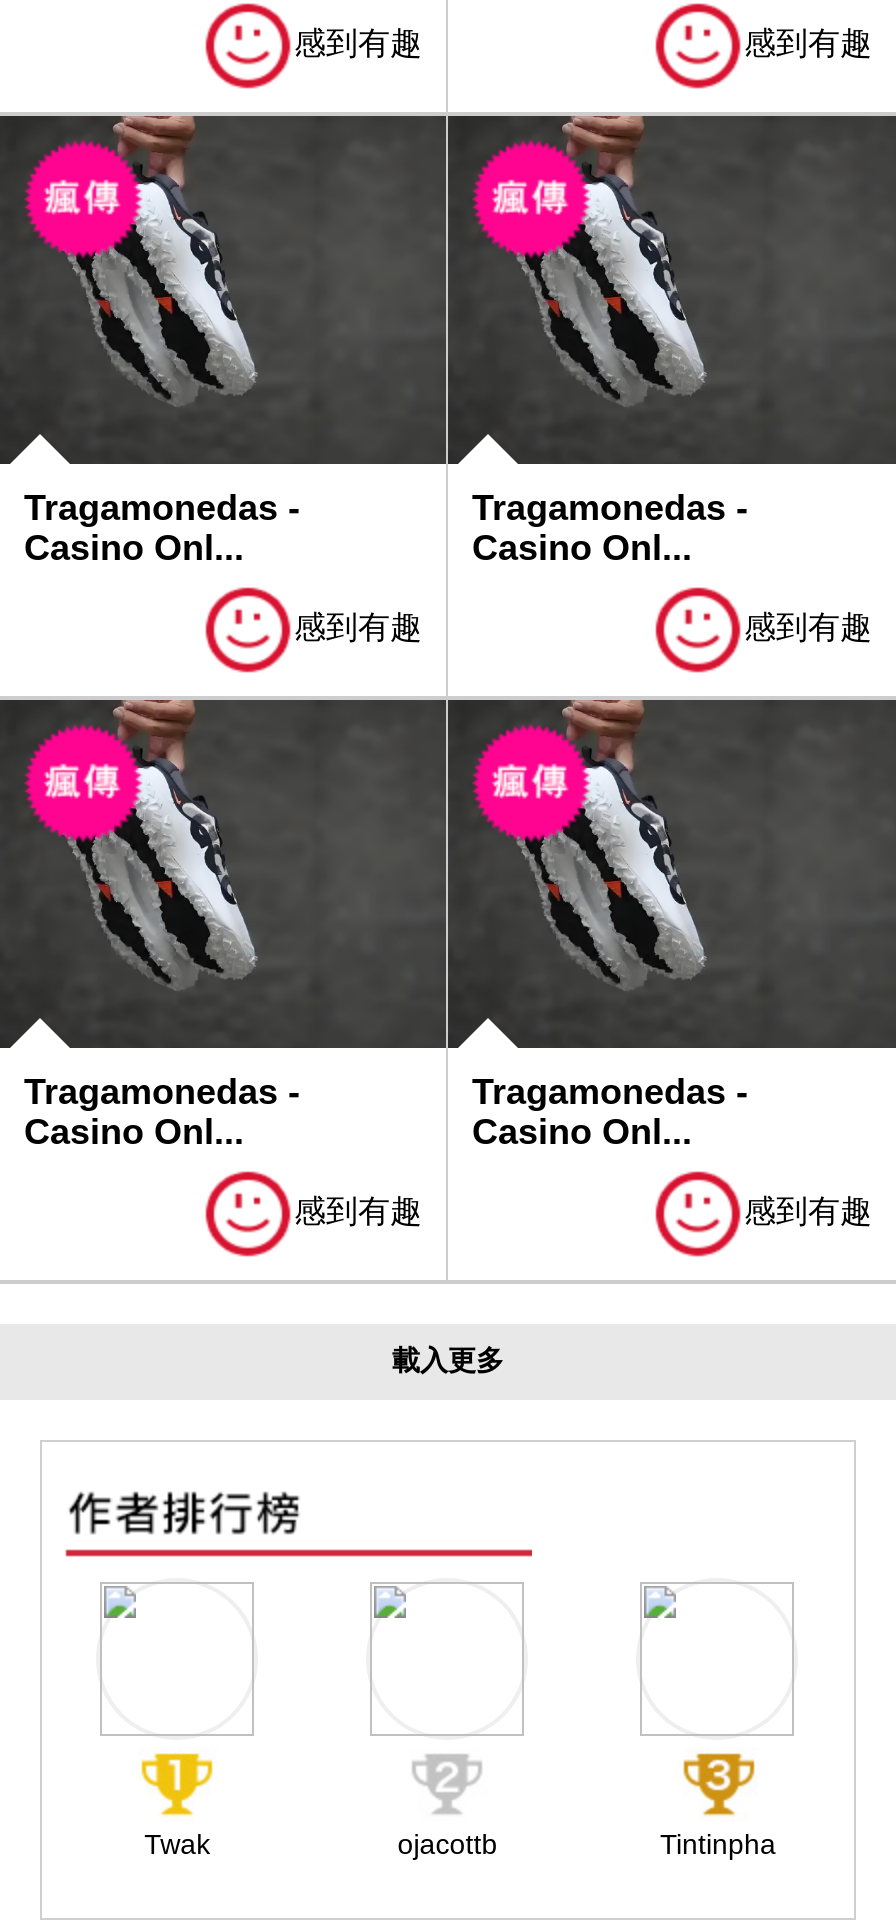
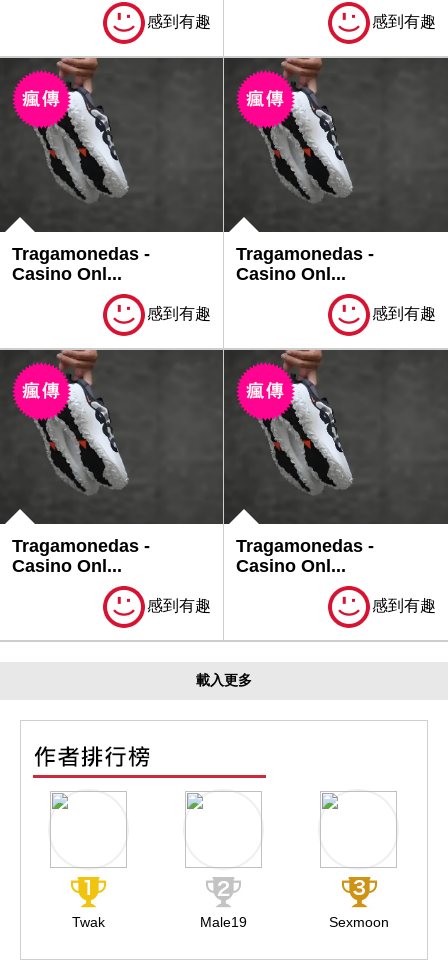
[398,1828,776,1860] ojacottb | Tintinpha -> [200,914,389,930] Male19 | Sexmoon

